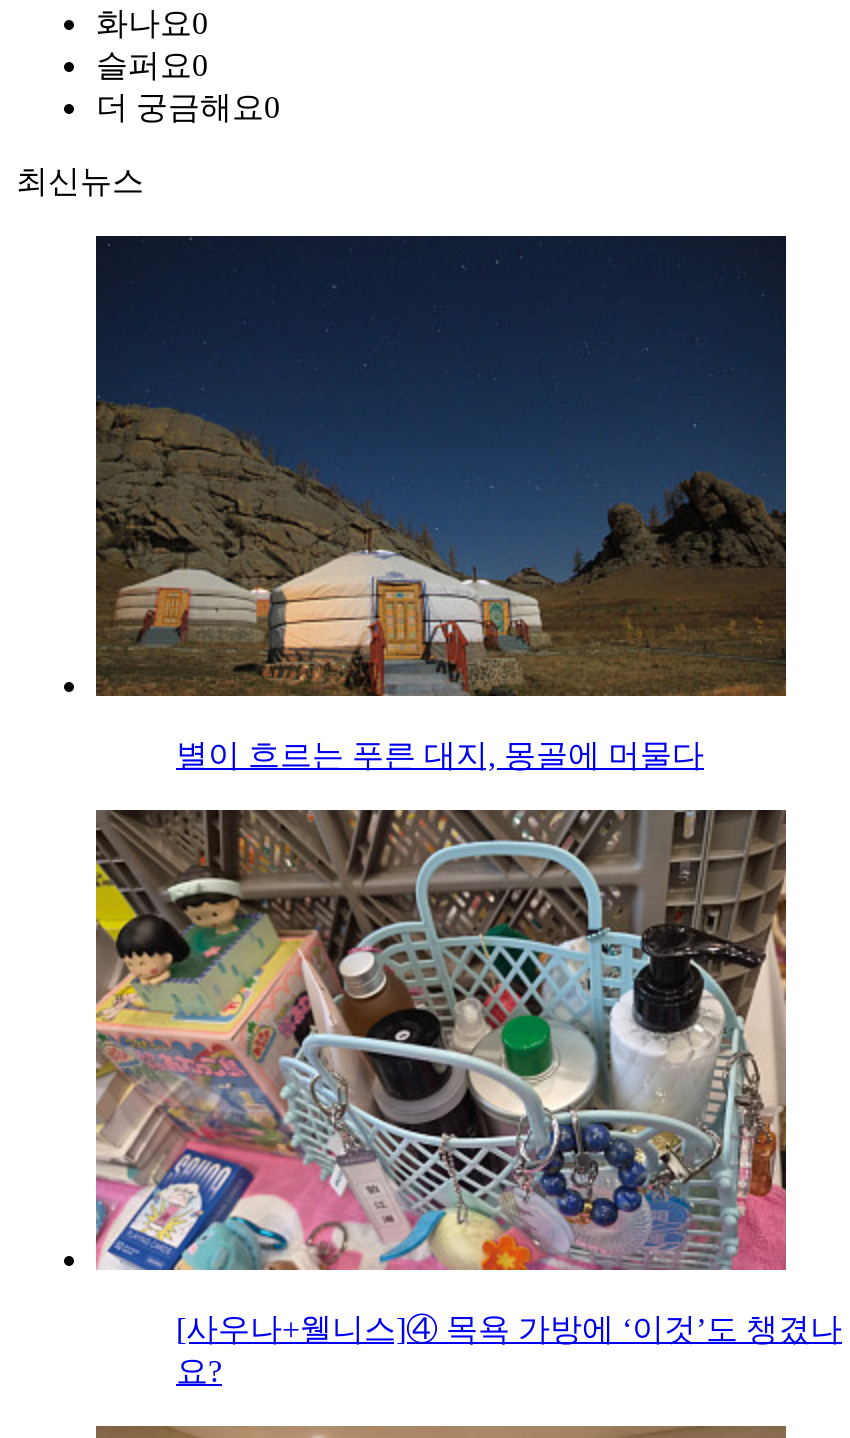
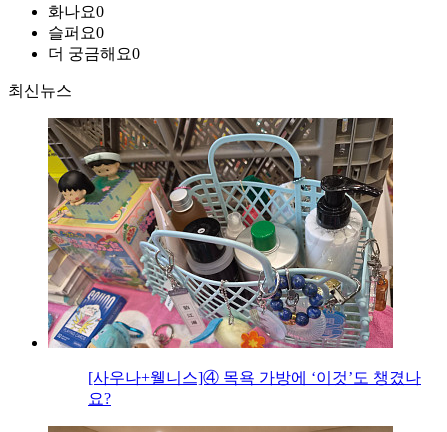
[94,234,788,772] [image] | 별이 흐르는 푸른 대지, 몽골에 머물다 -> none

